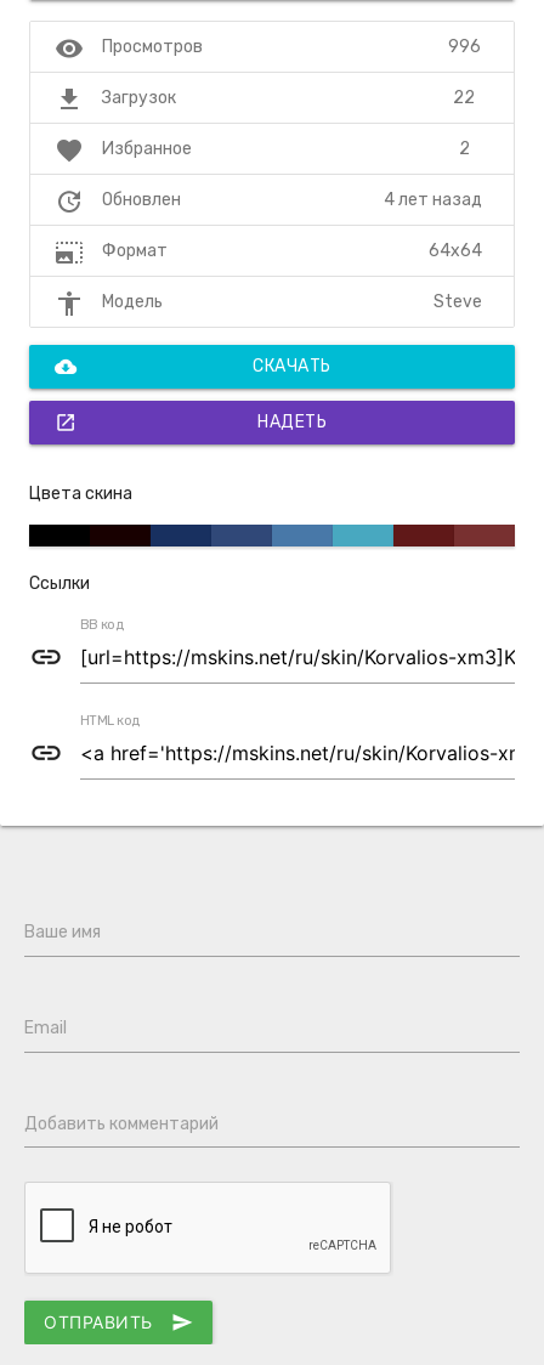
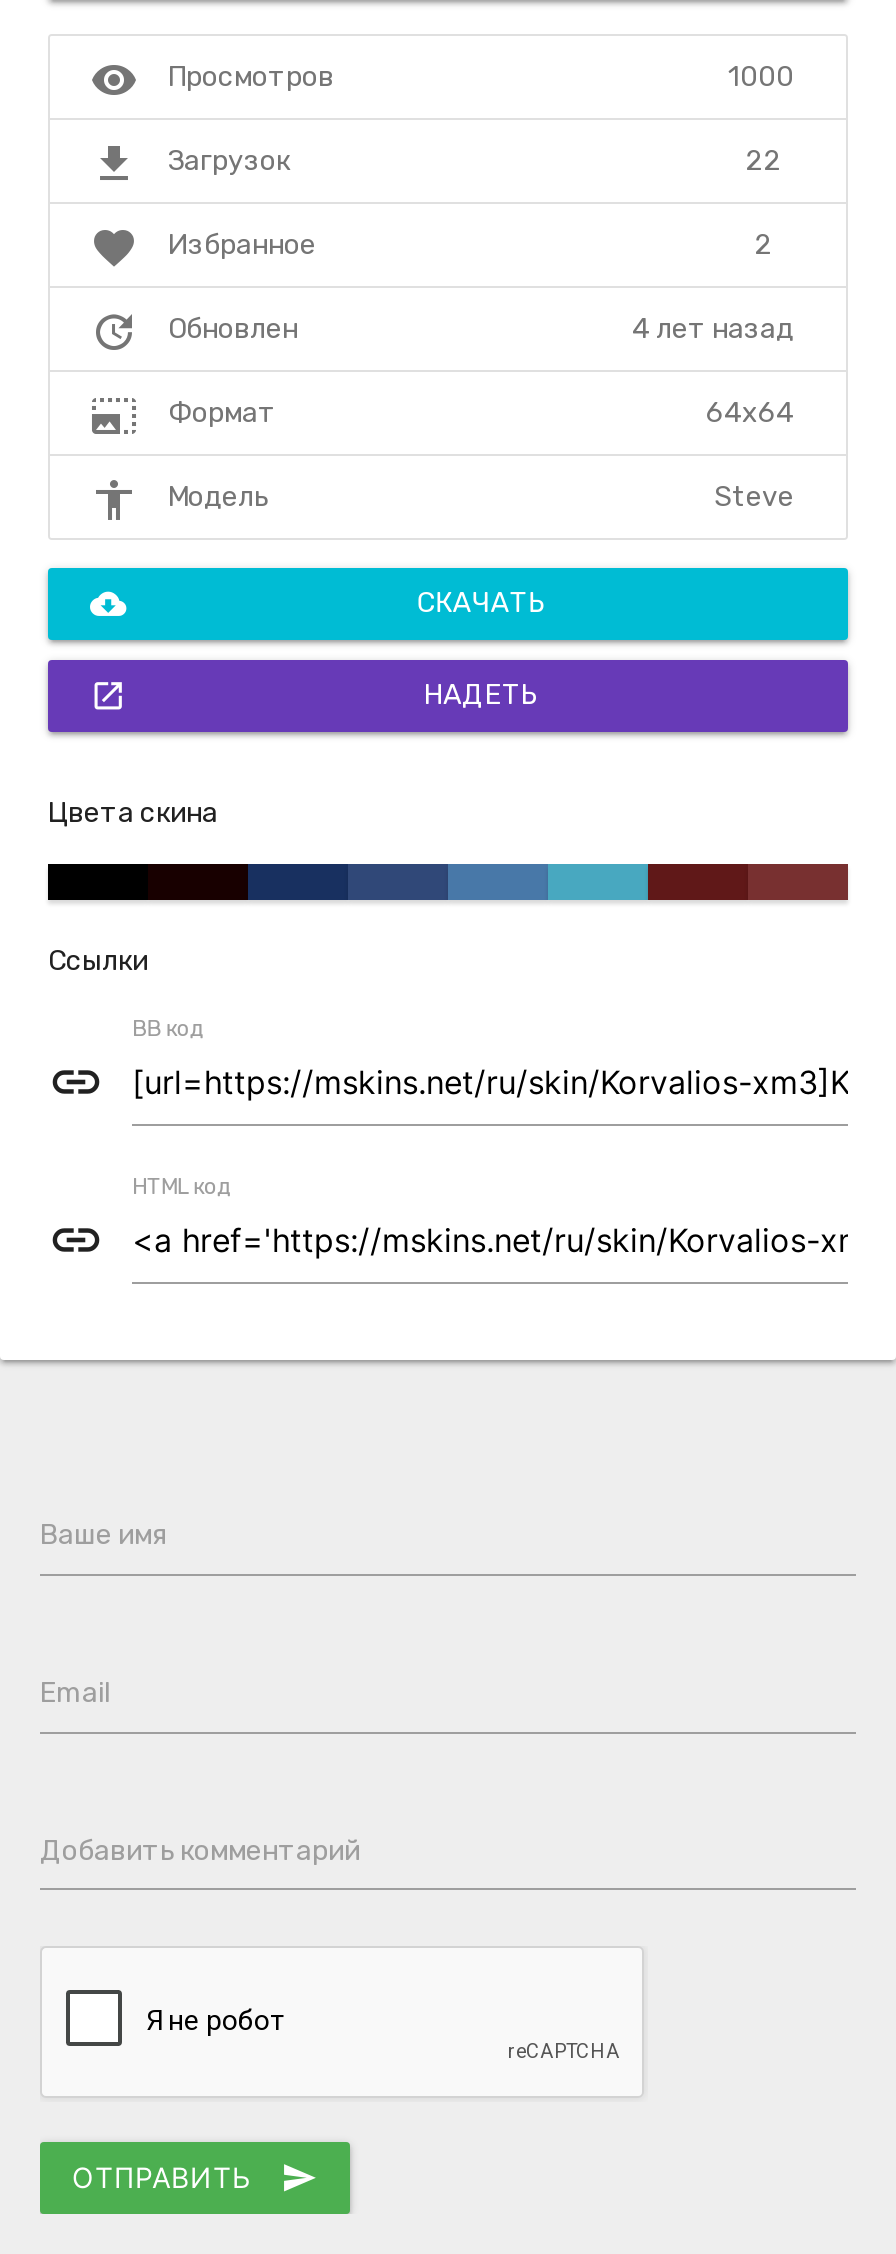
[447,36,480,56] 996 -> [728,59,794,93] 1000

